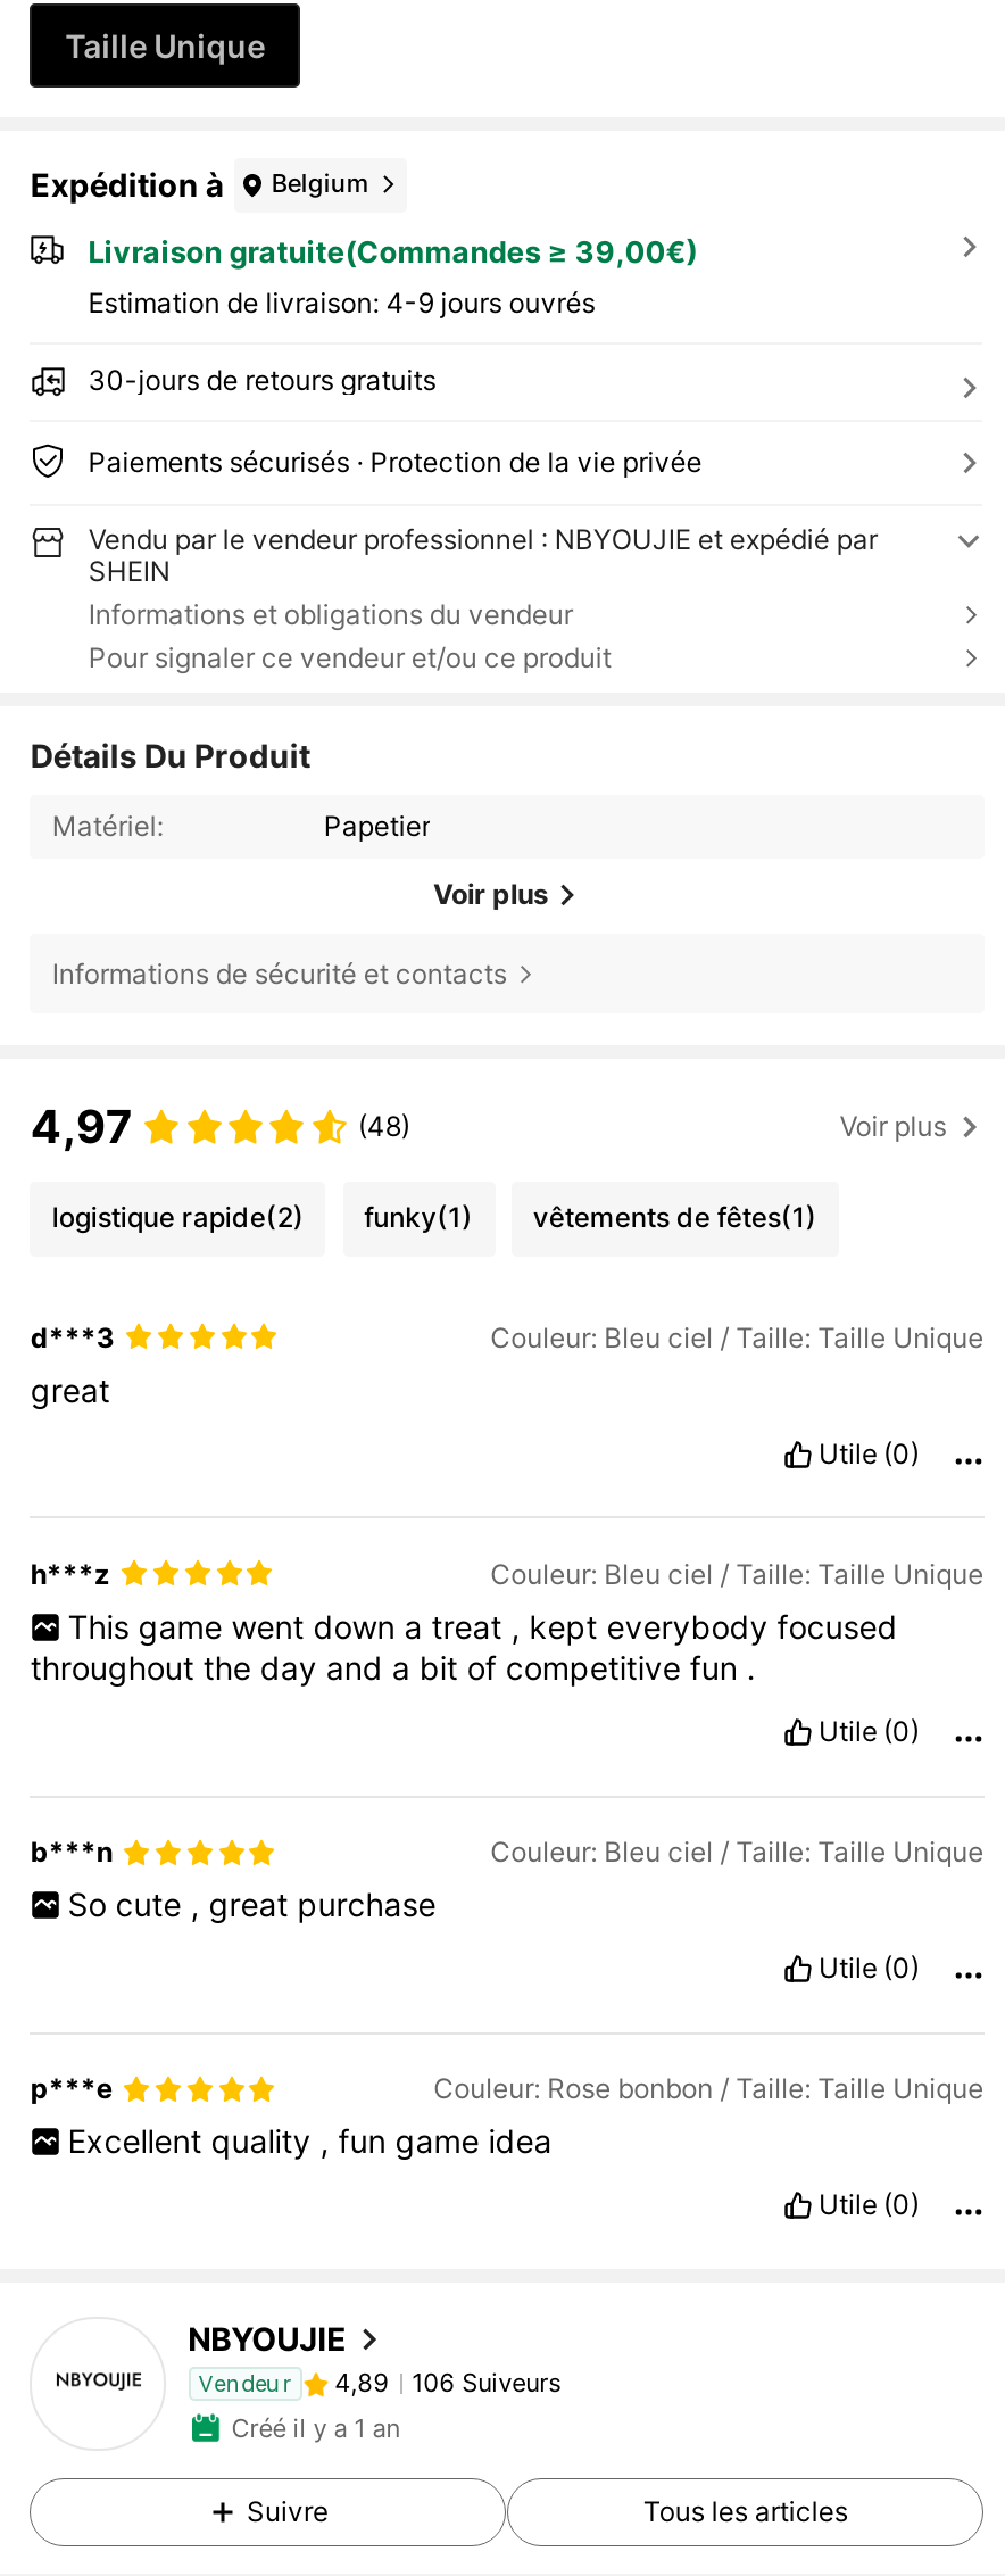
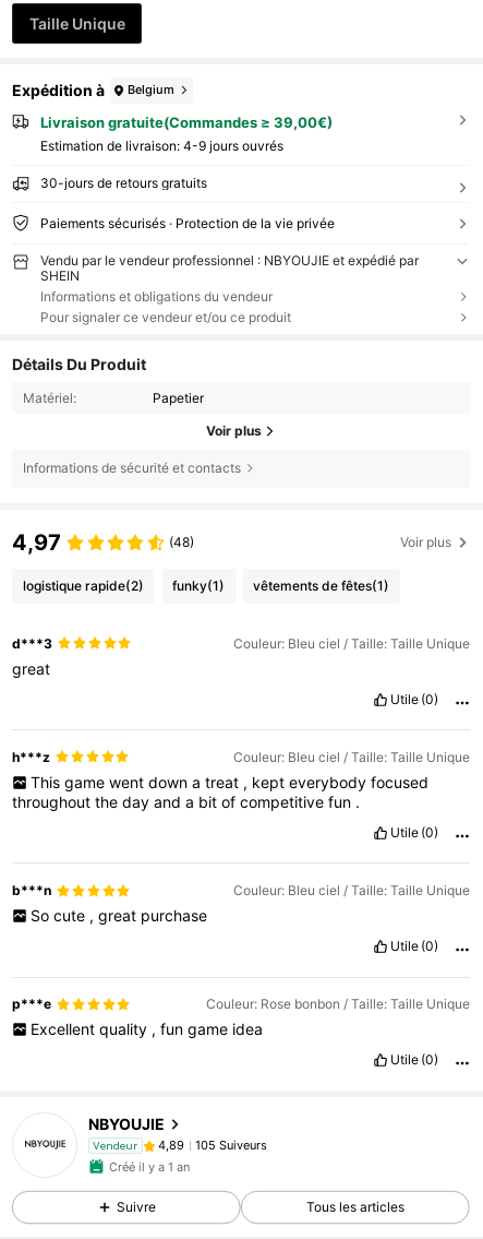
[198,2366,562,2399] Vendeur 4,89 106 Suiveurs -> [93,1137,267,1153] Vendeur 4,89 105 Suiveurs

